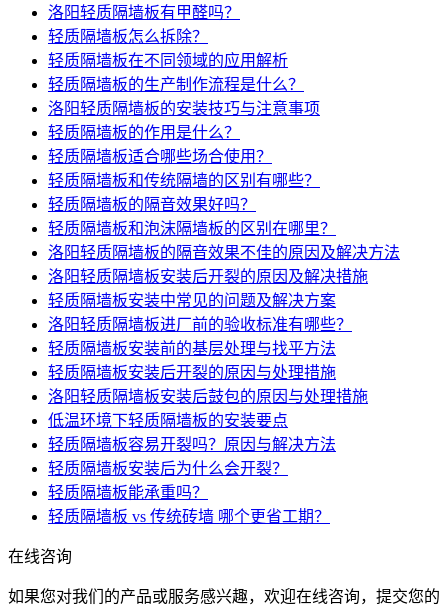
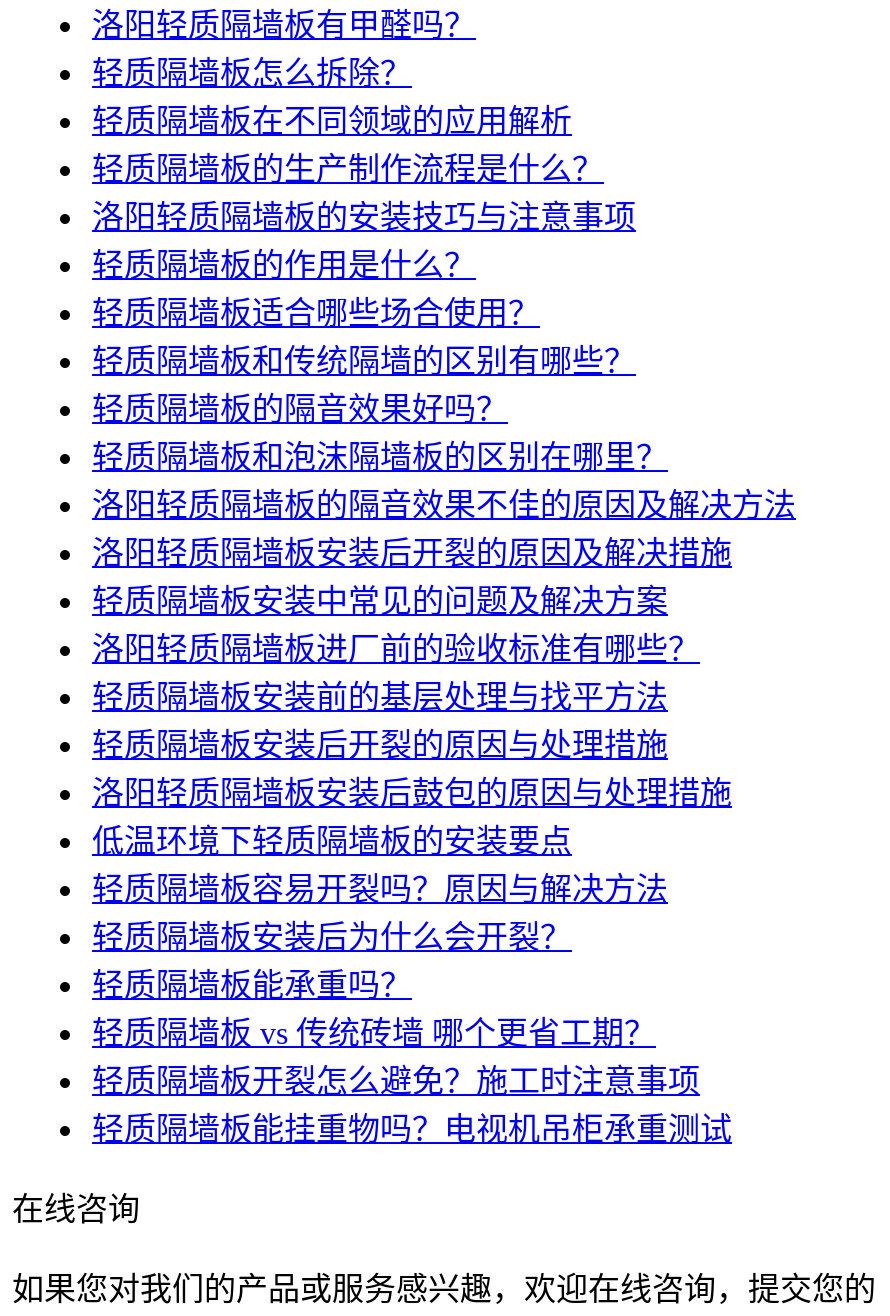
none -> [92,1065,732,1147] 轻质隔墙板开裂怎么避免？施工时注意事项 | 轻质隔墙板能挂重物吗？电视机吊柜承重测试

